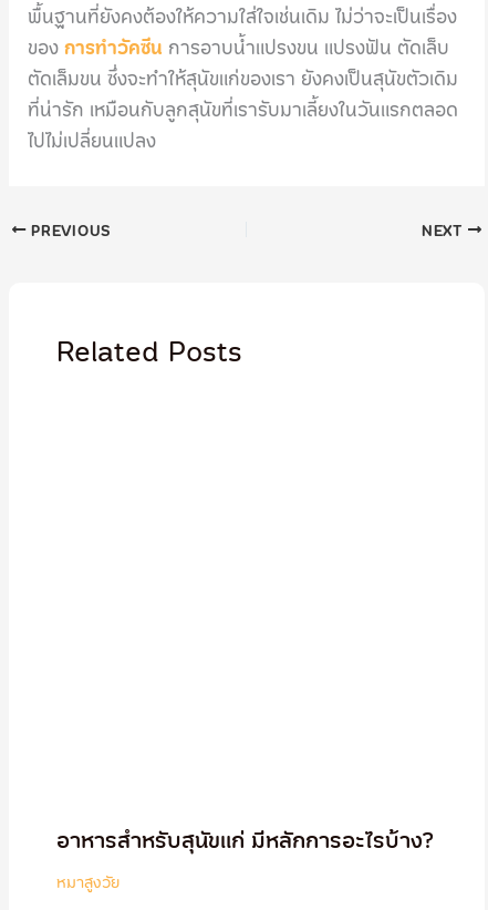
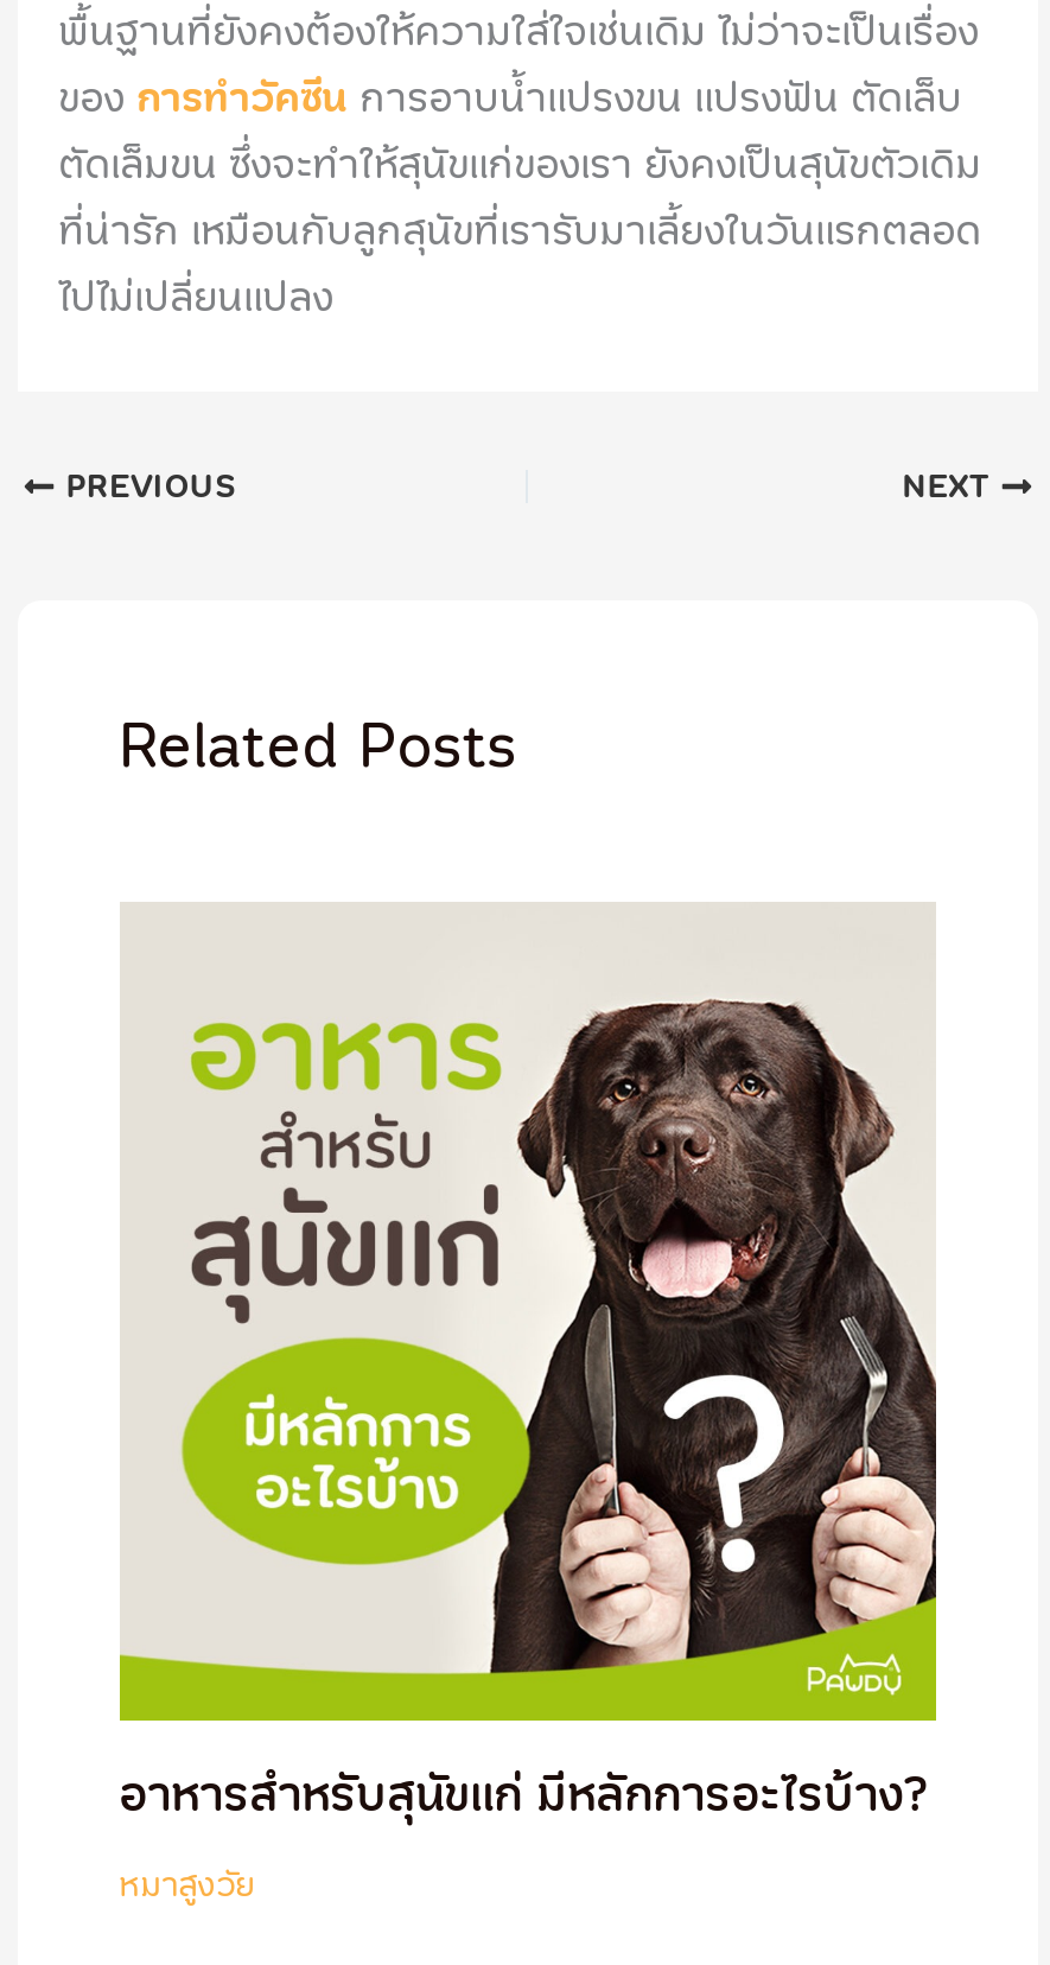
none -> [117,903,938,1724] [image]

